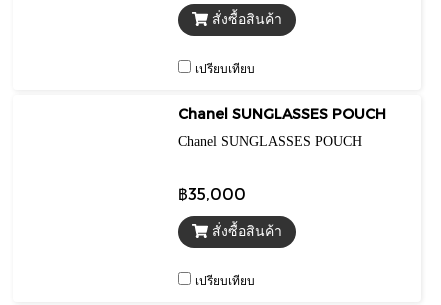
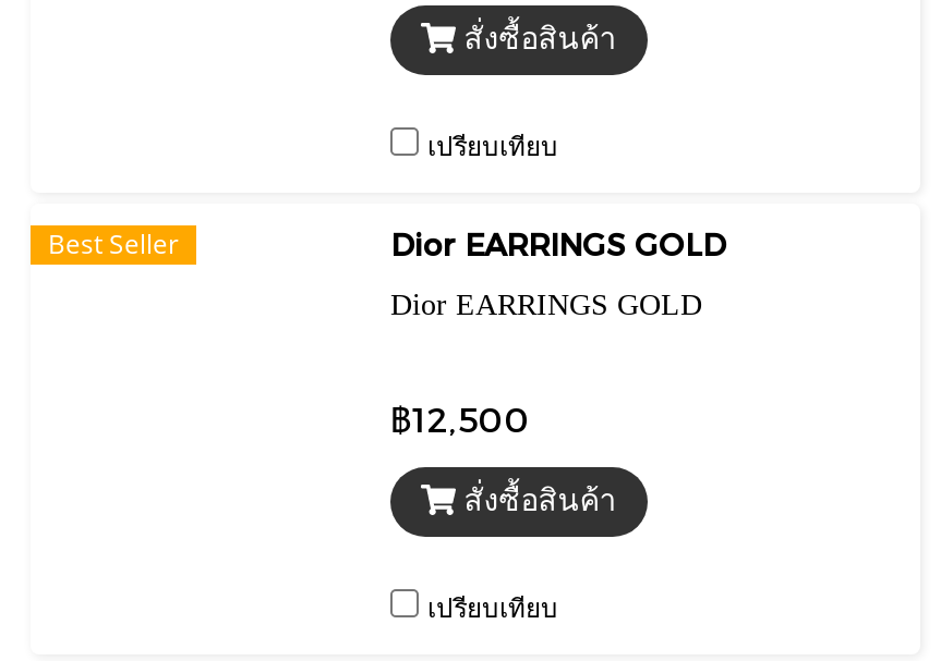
[178,105,386,122] Chanel SUNGLASSES POUCH -> [48,225,726,262] Best Seller | Dior EARRINGS GOLD
[178,134,362,149] Chanel SUNGLASSES POUCH -> [390,289,702,321] Dior EARRINGS GOLD
[178,184,246,203] ฿35,000 -> [390,397,530,439] ฿12,500

